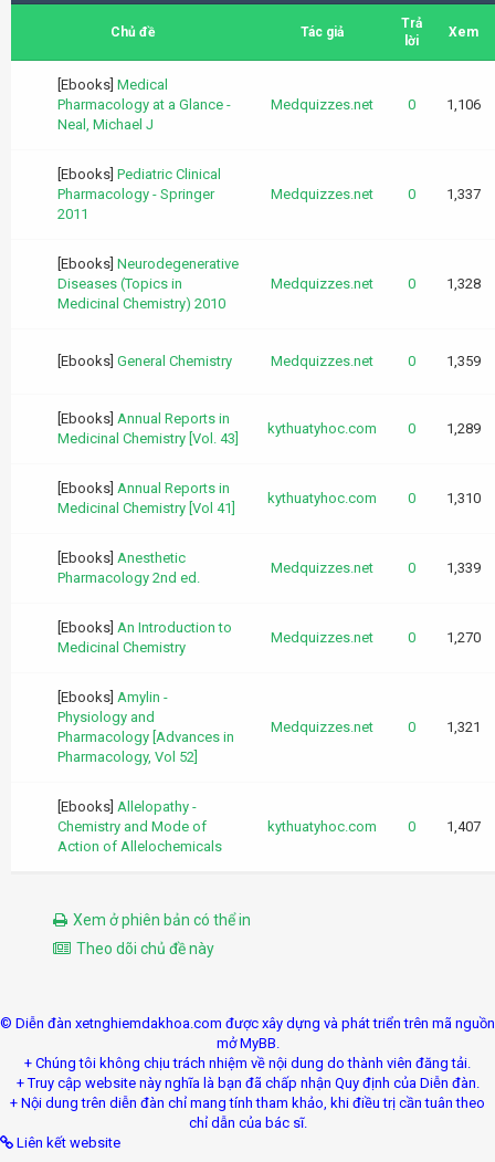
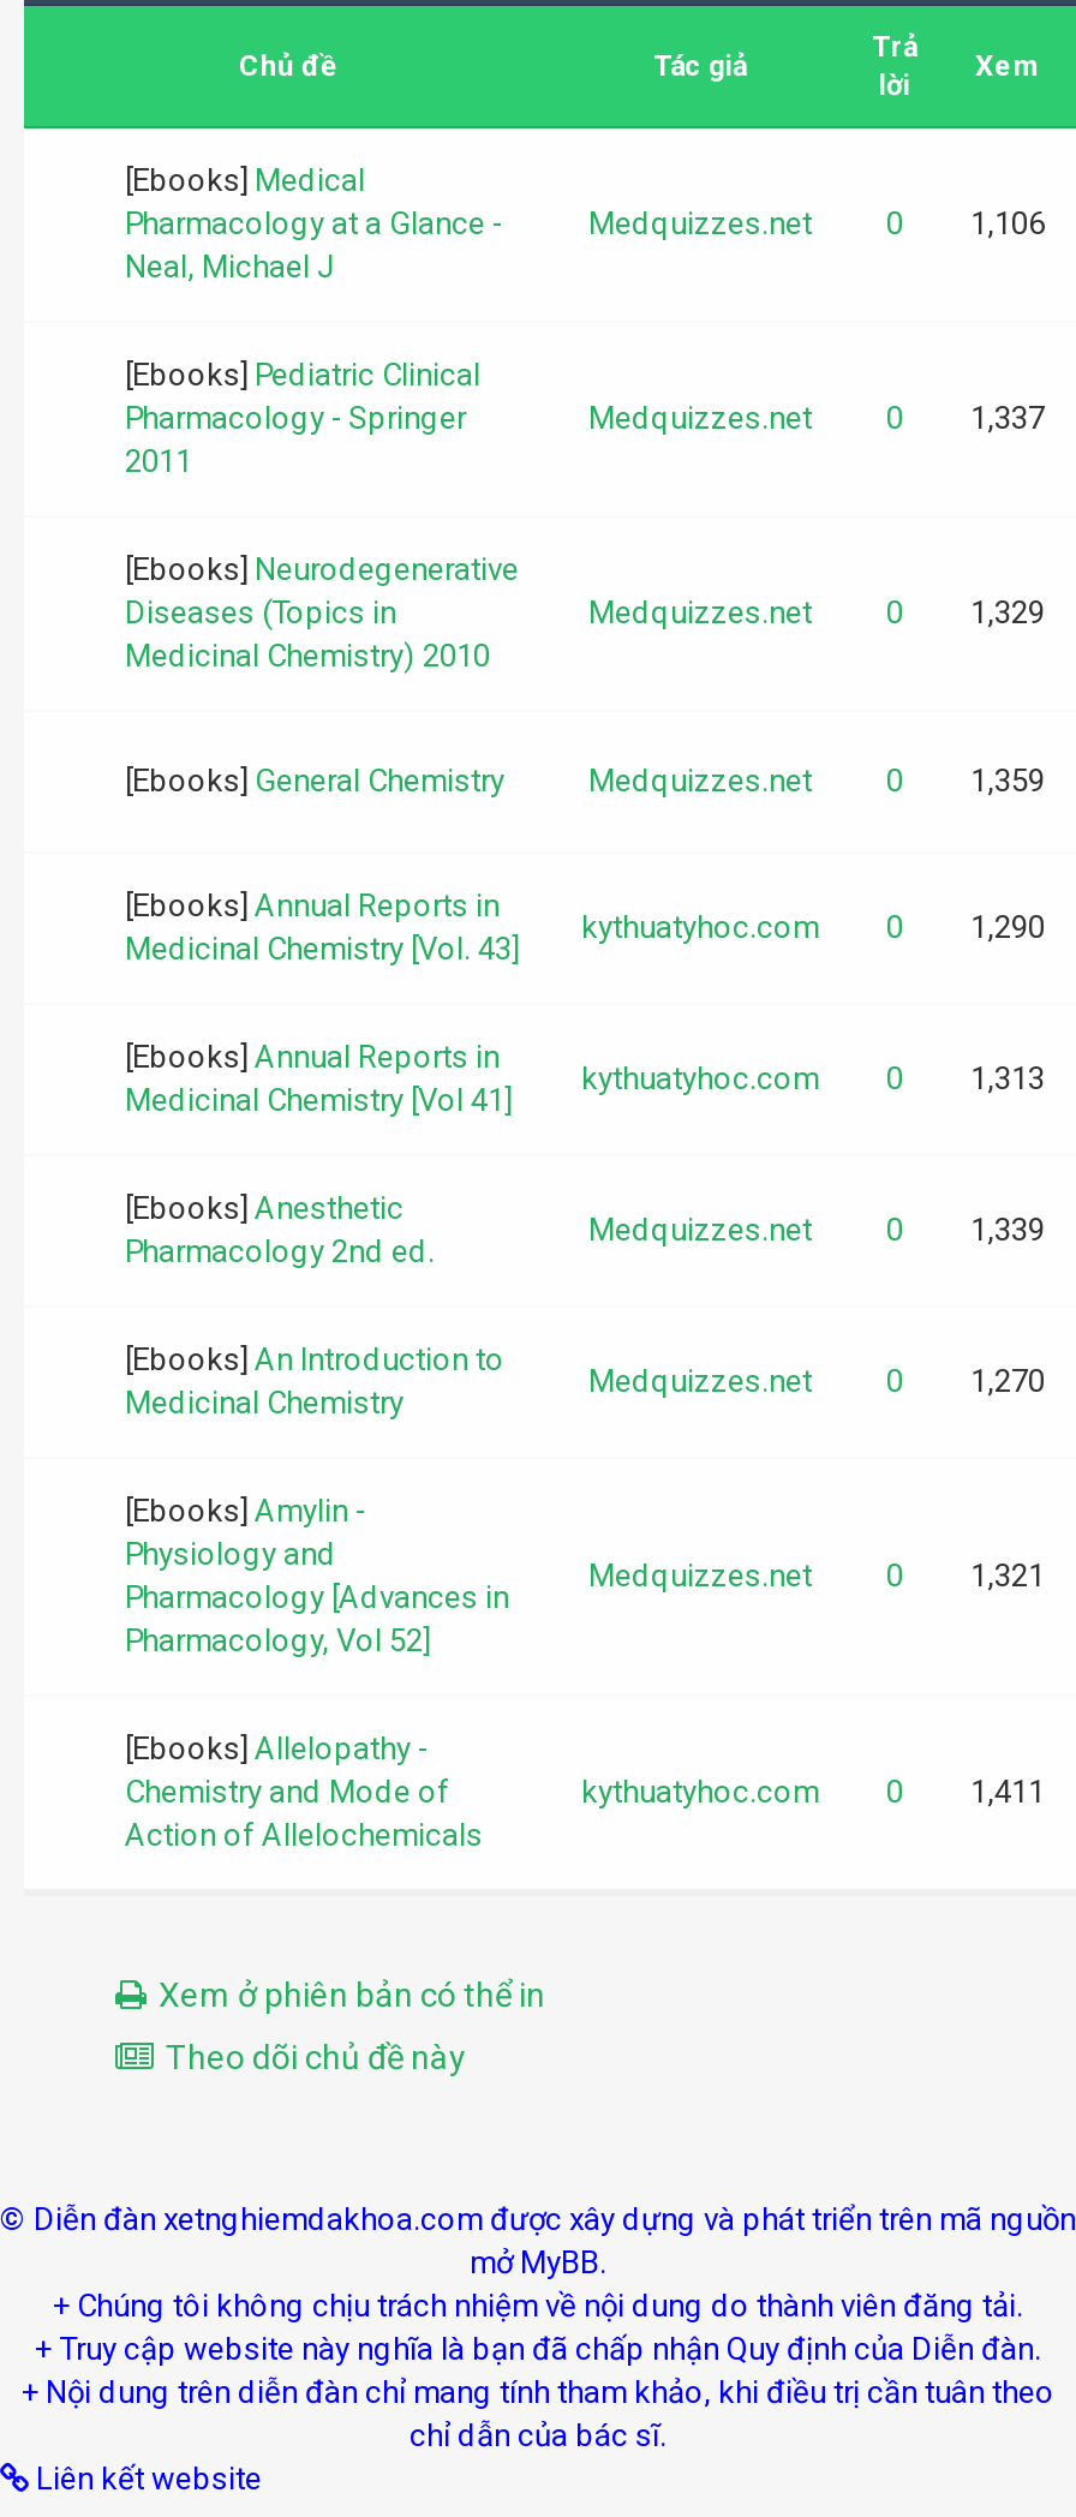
[408,275,481,292] 0 1,328 -> [886,594,1045,630] 0 1,329
[267,420,481,437] kythuatyhoc.com 0 1,289 -> [581,909,1045,945] kythuatyhoc.com 0 1,290
[267,490,481,506] kythuatyhoc.com 0 1,310 -> [581,1060,1045,1096] kythuatyhoc.com 0 1,313
[267,818,481,835] kythuatyhoc.com 0 1,407 -> [581,1774,1045,1810] kythuatyhoc.com 0 1,411

